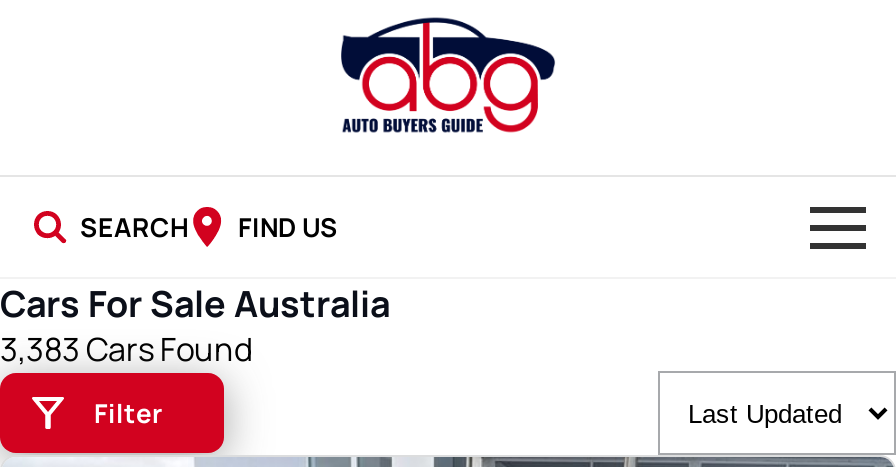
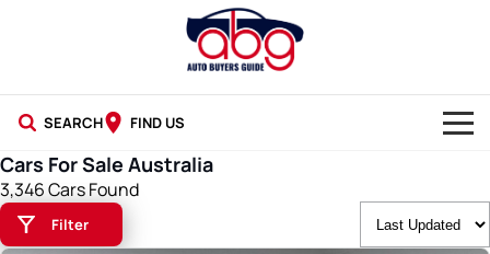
[0,327,252,371] 3,383 Cars Found -> [0,177,139,201] 3,346 Cars Found

